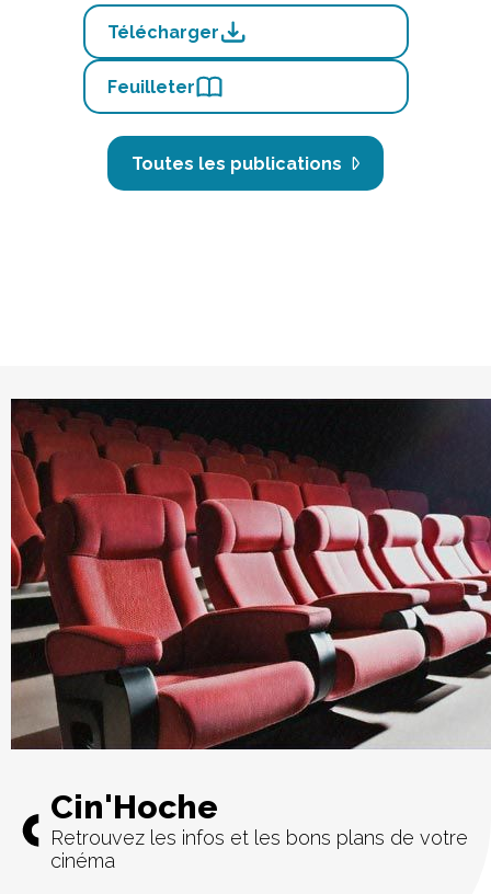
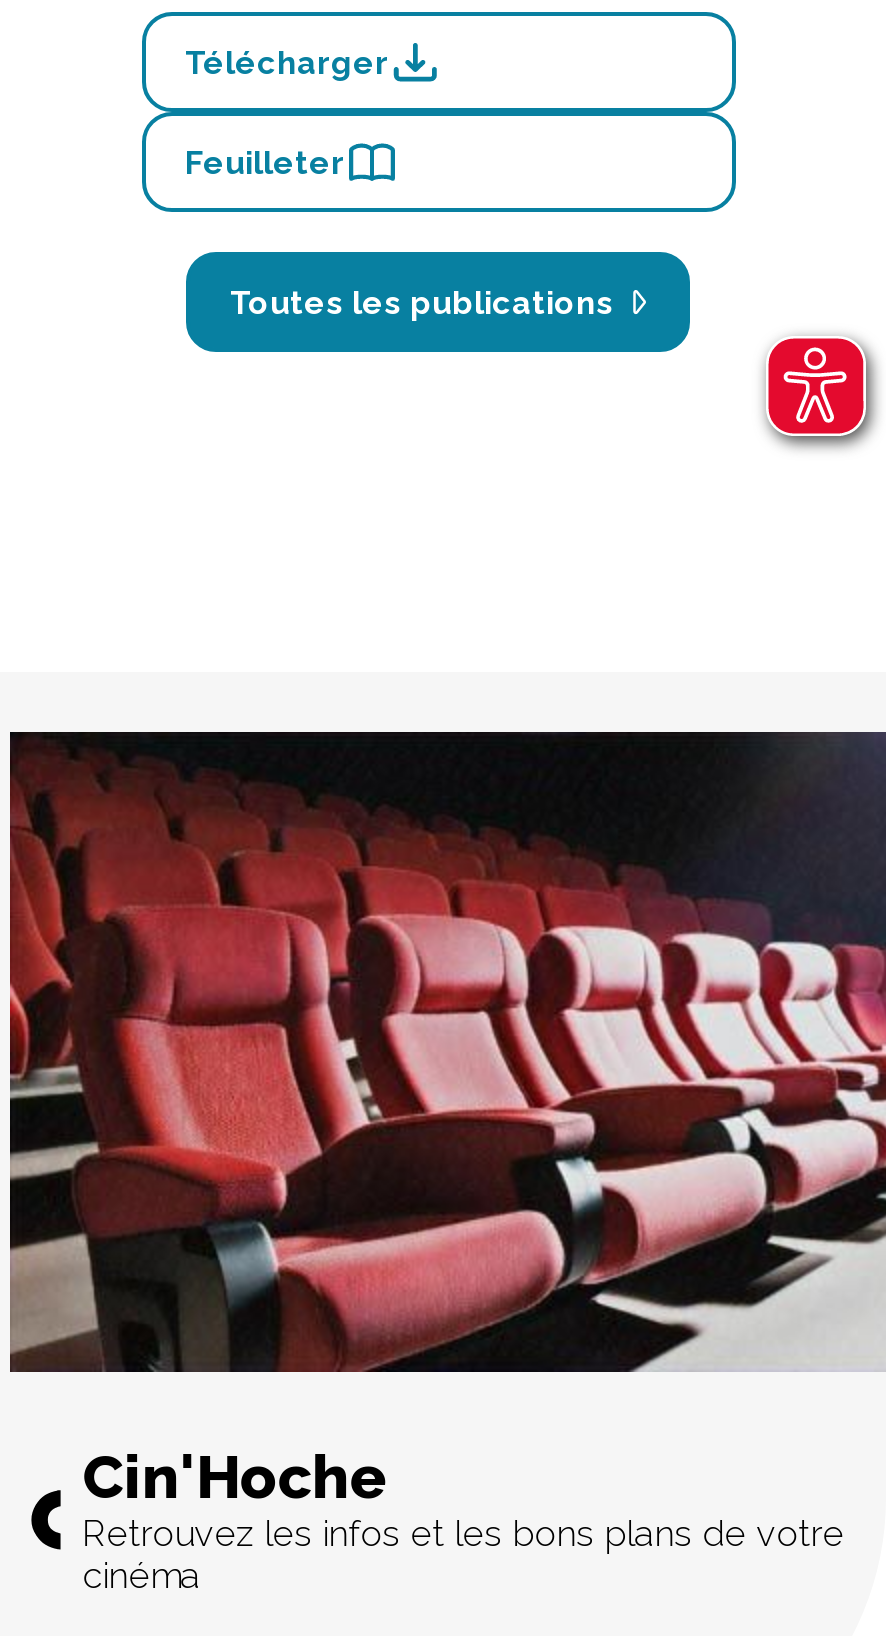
none -> [762,334,878,450] [image]

